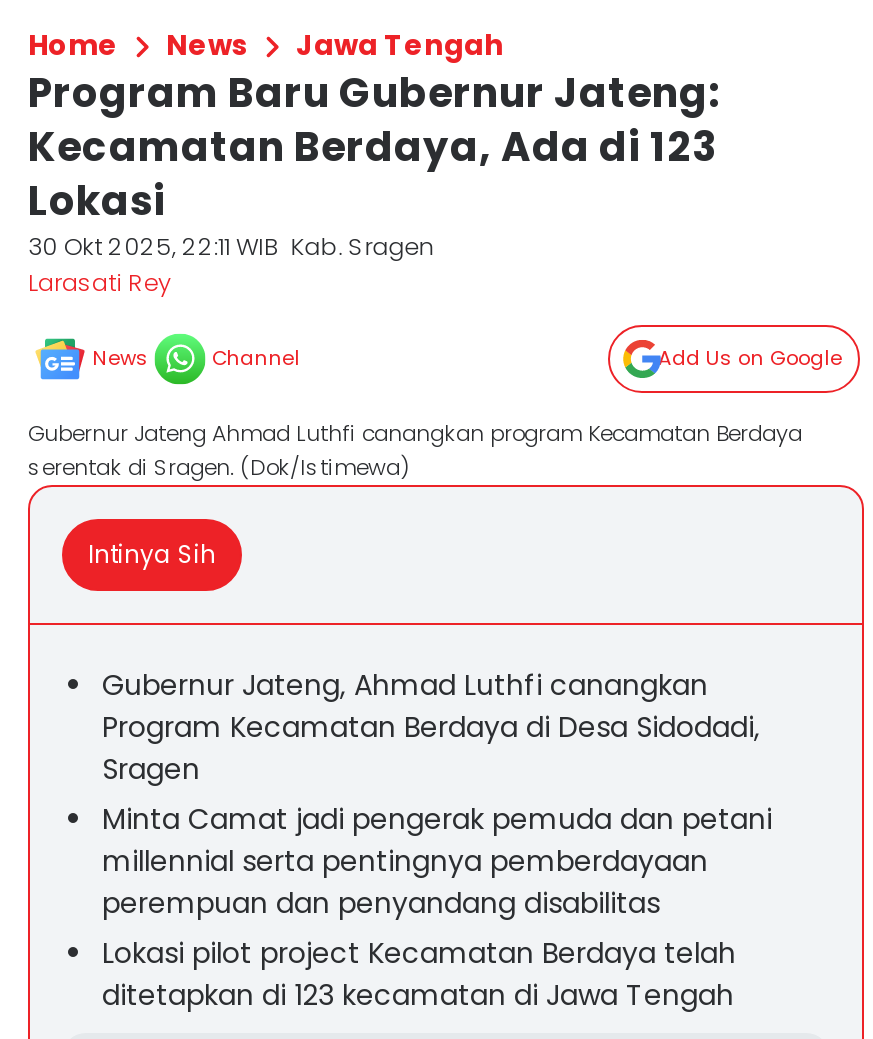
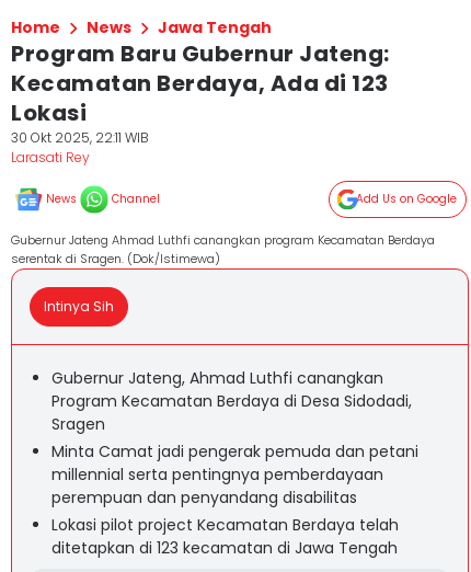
[28,229,434,263] 30 Okt 2025, 22:11 WIB Kab. Sragen -> [11,128,149,147] 30 Okt 2025, 22:11 WIB

